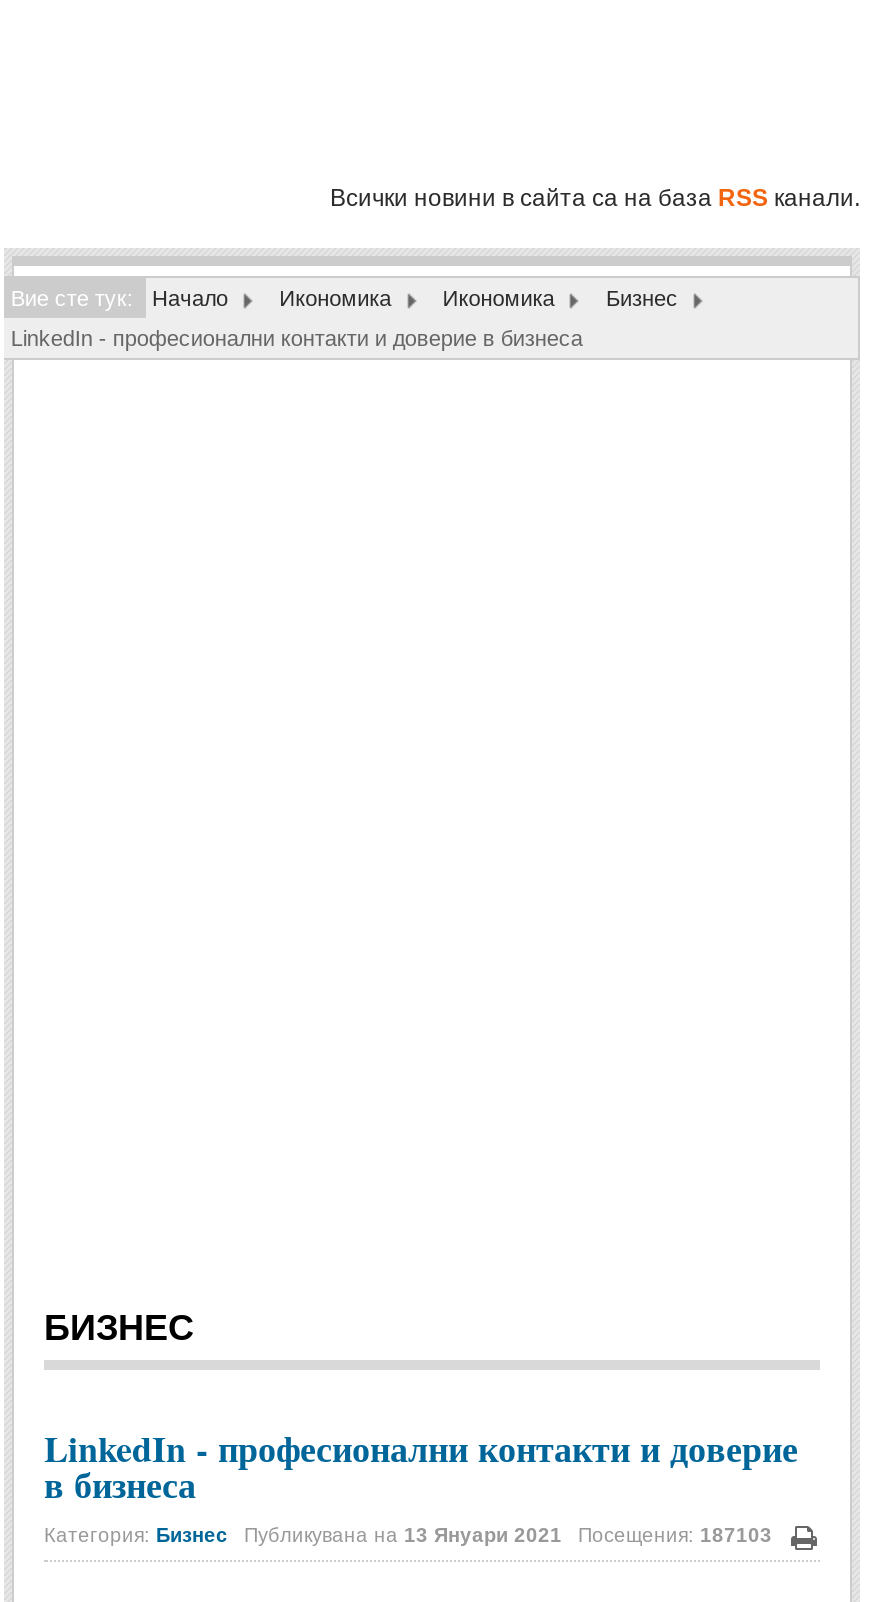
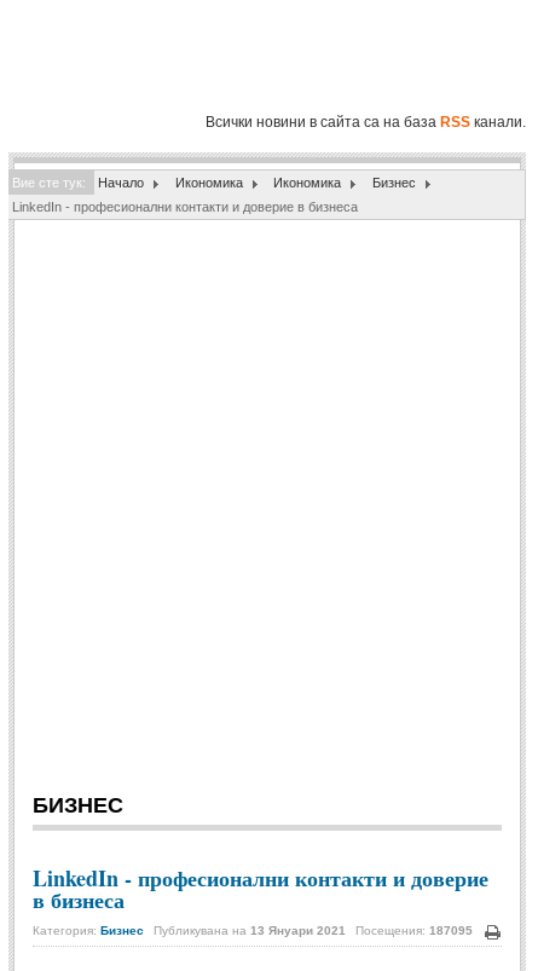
[44,1524,772,1546] Категория: Бизнес Публикувана на 13 Януари 2021 Посещения: 187103 -> [33,924,473,937] Категория: Бизнес Публикувана на 13 Януари 2021 Посещения: 187095

